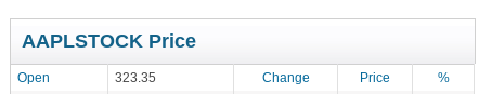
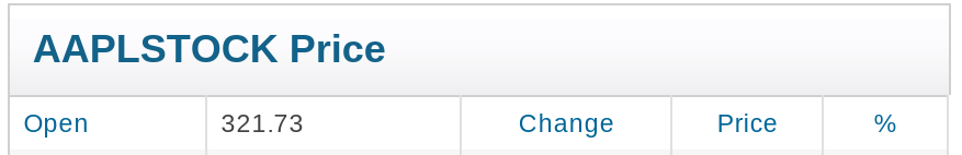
[115,71,156,85] 323.35 -> [221,109,304,137] 321.73

